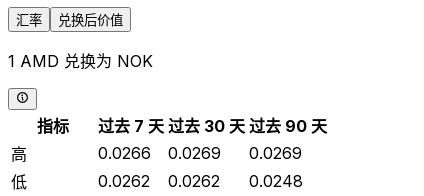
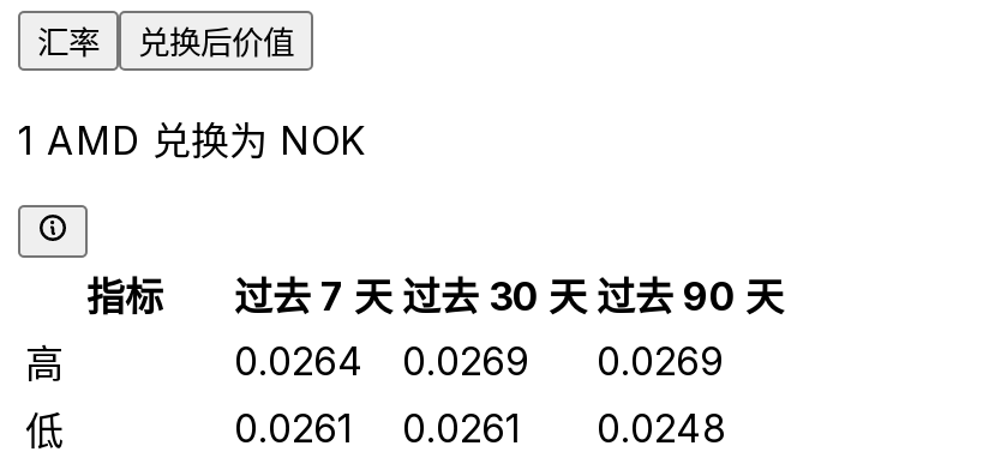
[98,143,302,163] 0.0266 0.0269 0.0269 -> [234,338,724,386] 0.0264 0.0269 0.0269
[98,171,150,191] 0.0262 -> [234,405,354,453] 0.0261
[168,171,220,191] 0.0262 -> [402,405,522,453] 0.0261

